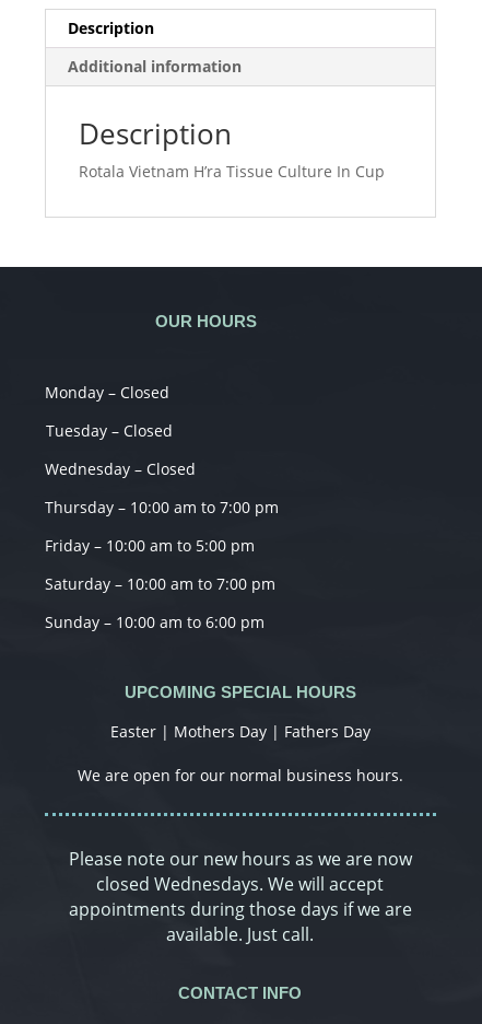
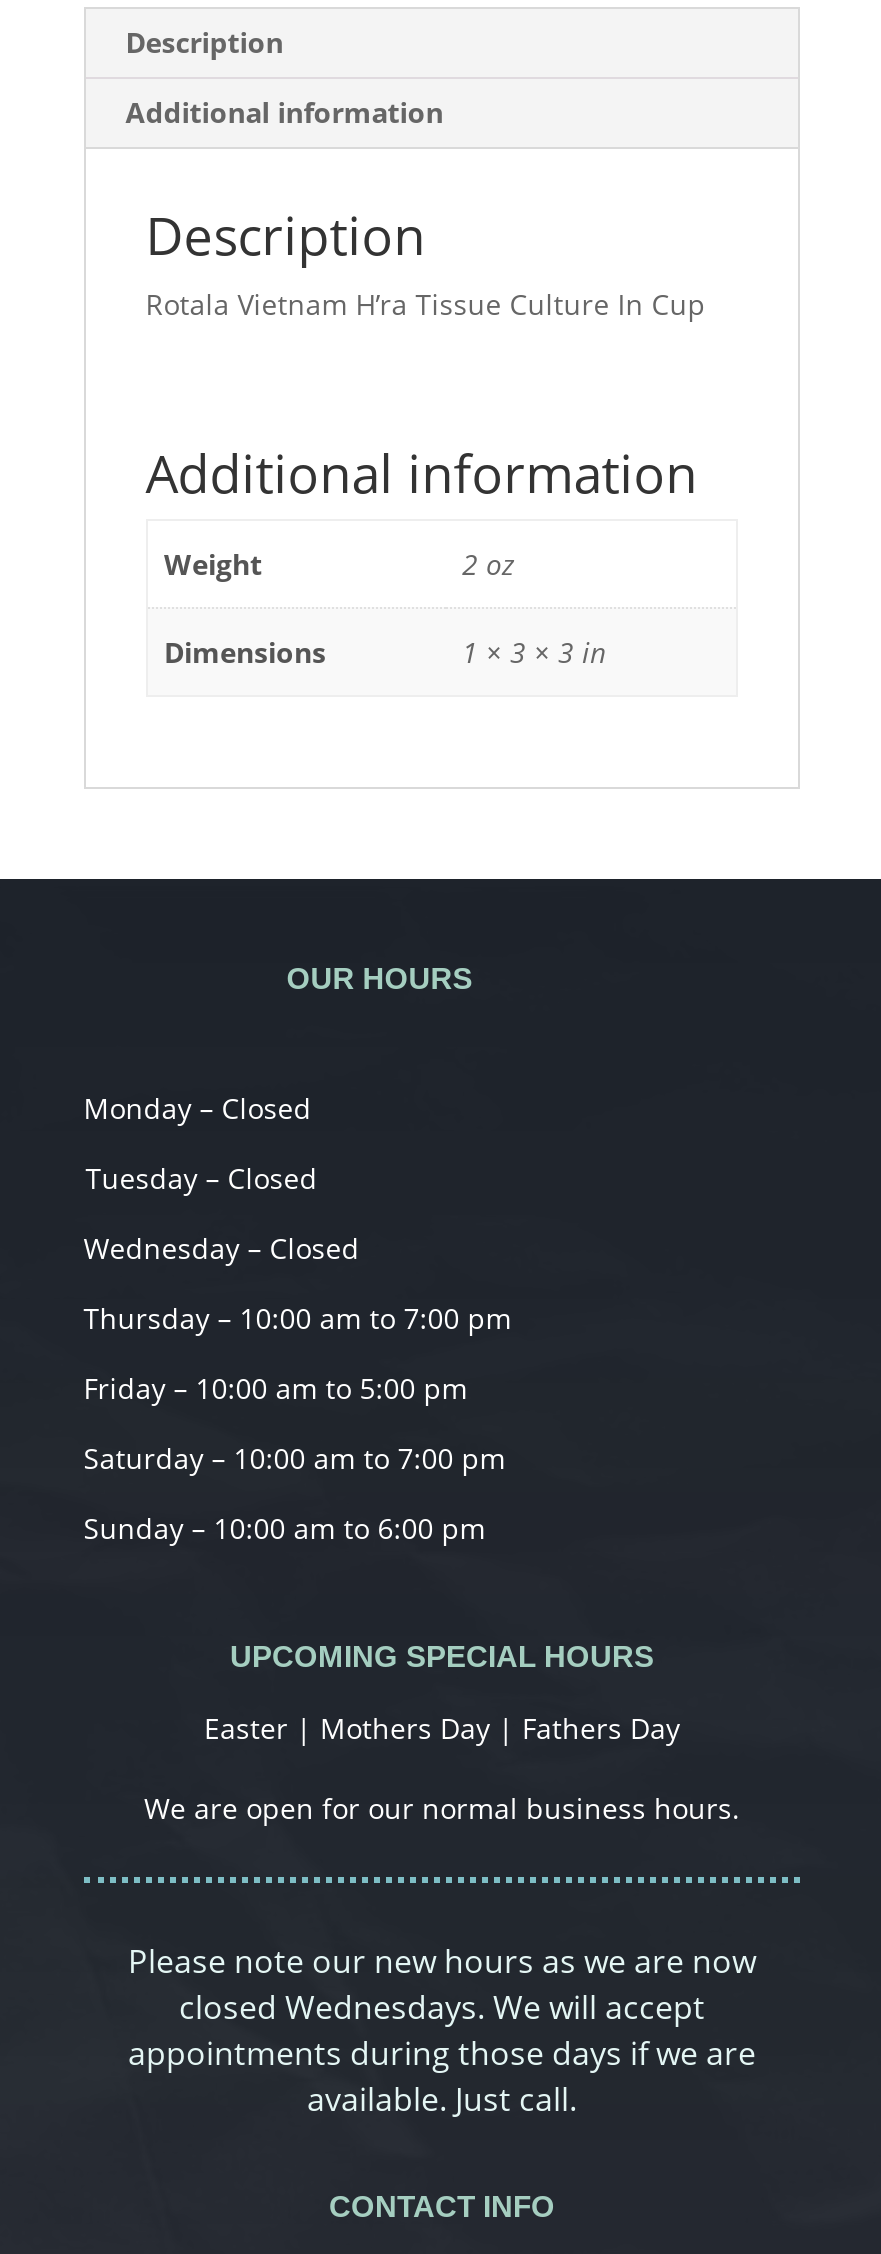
none -> [146,437,698,671] Additional information | Weight | 2 oz | Dimensions | 1 × 3 × 3 in

